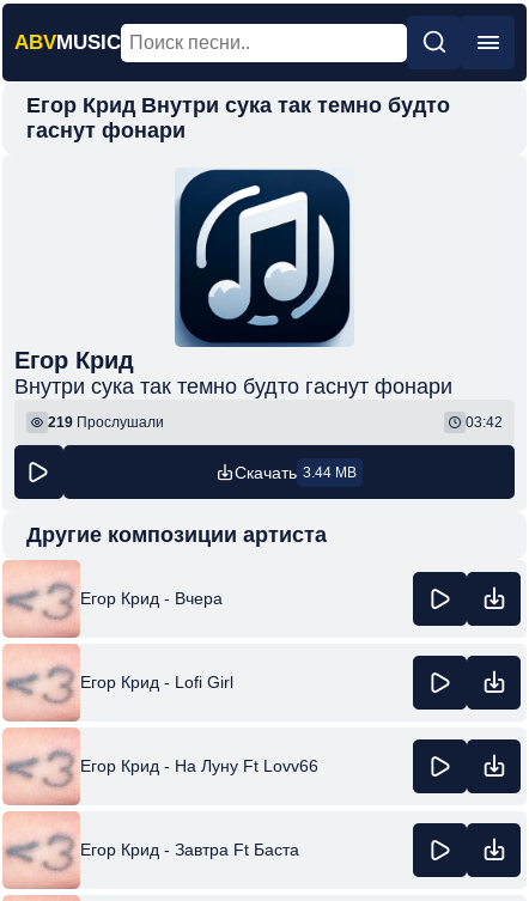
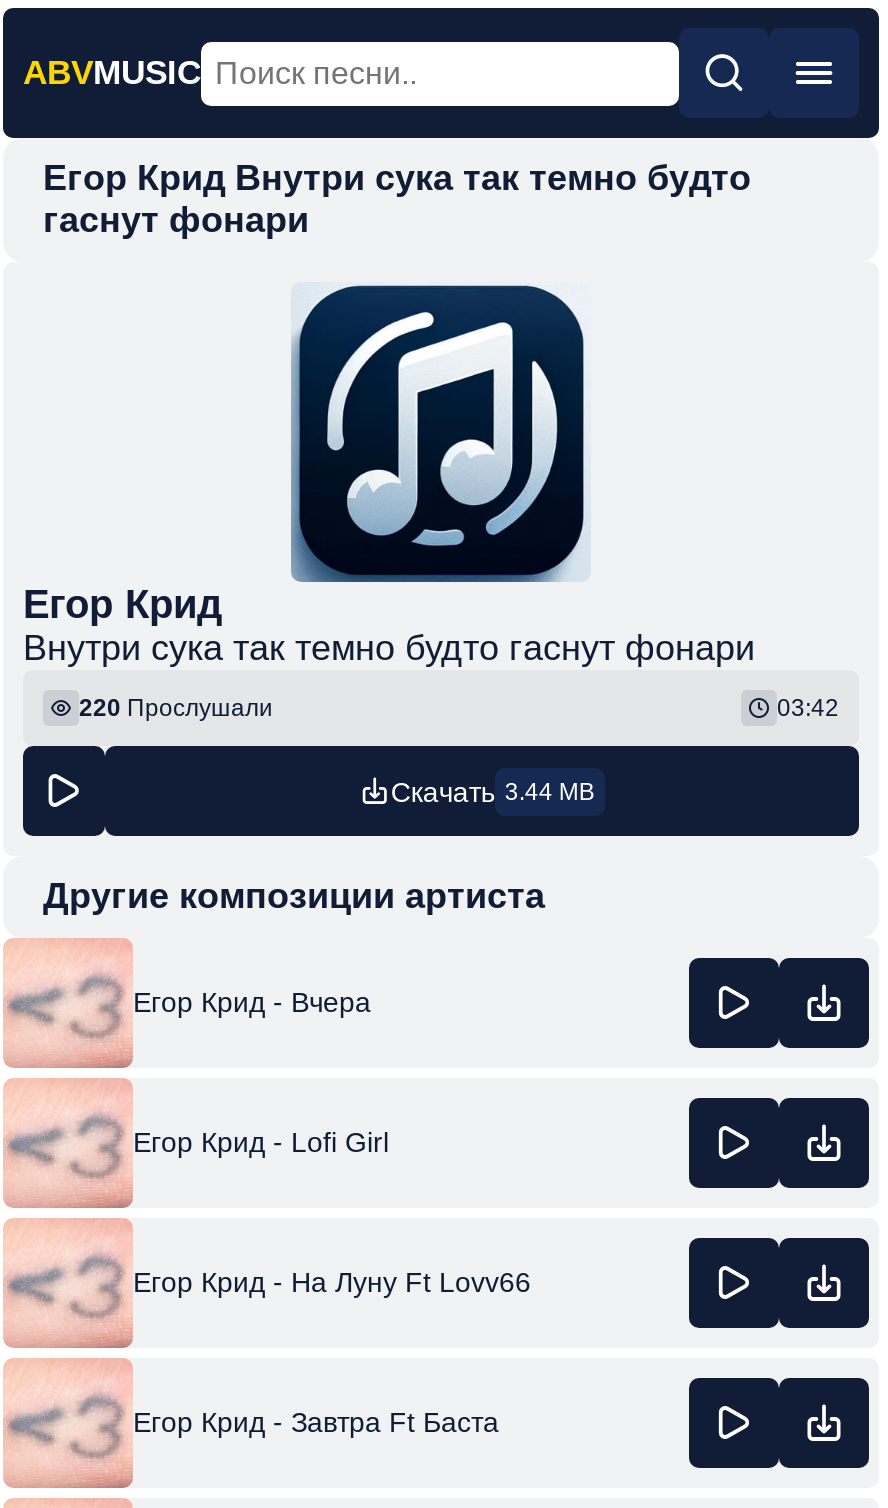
[48,414,164,431] 219 Прослушали -> [79,694,273,722] 220 Прослушали

